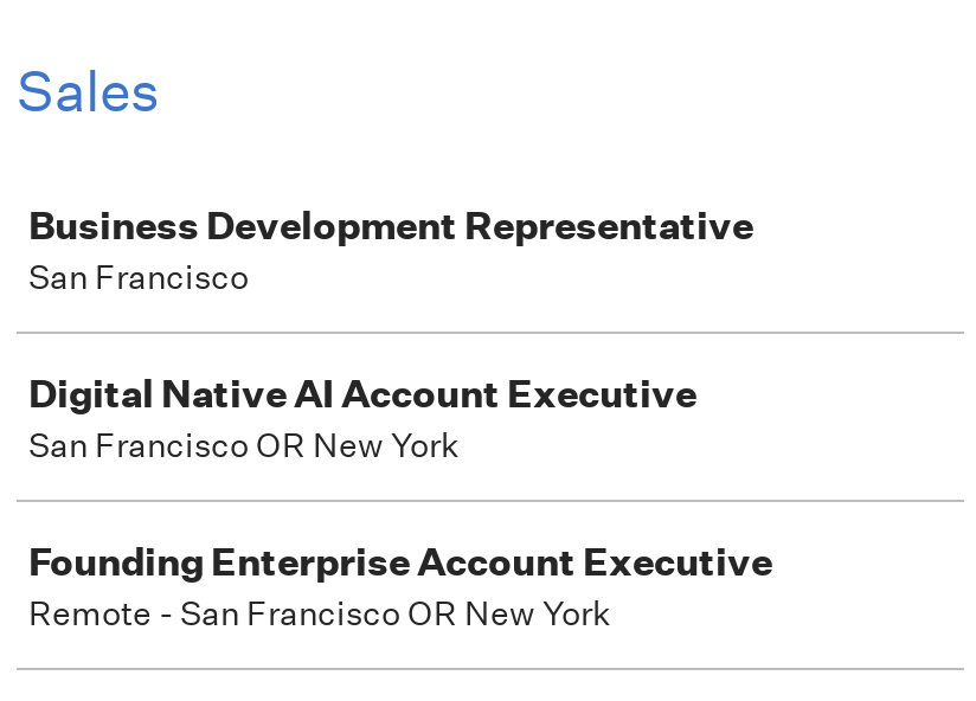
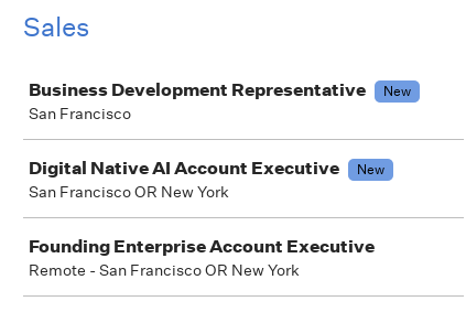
none -> [383,81,411,100] New
none -> [357,160,384,178] New

